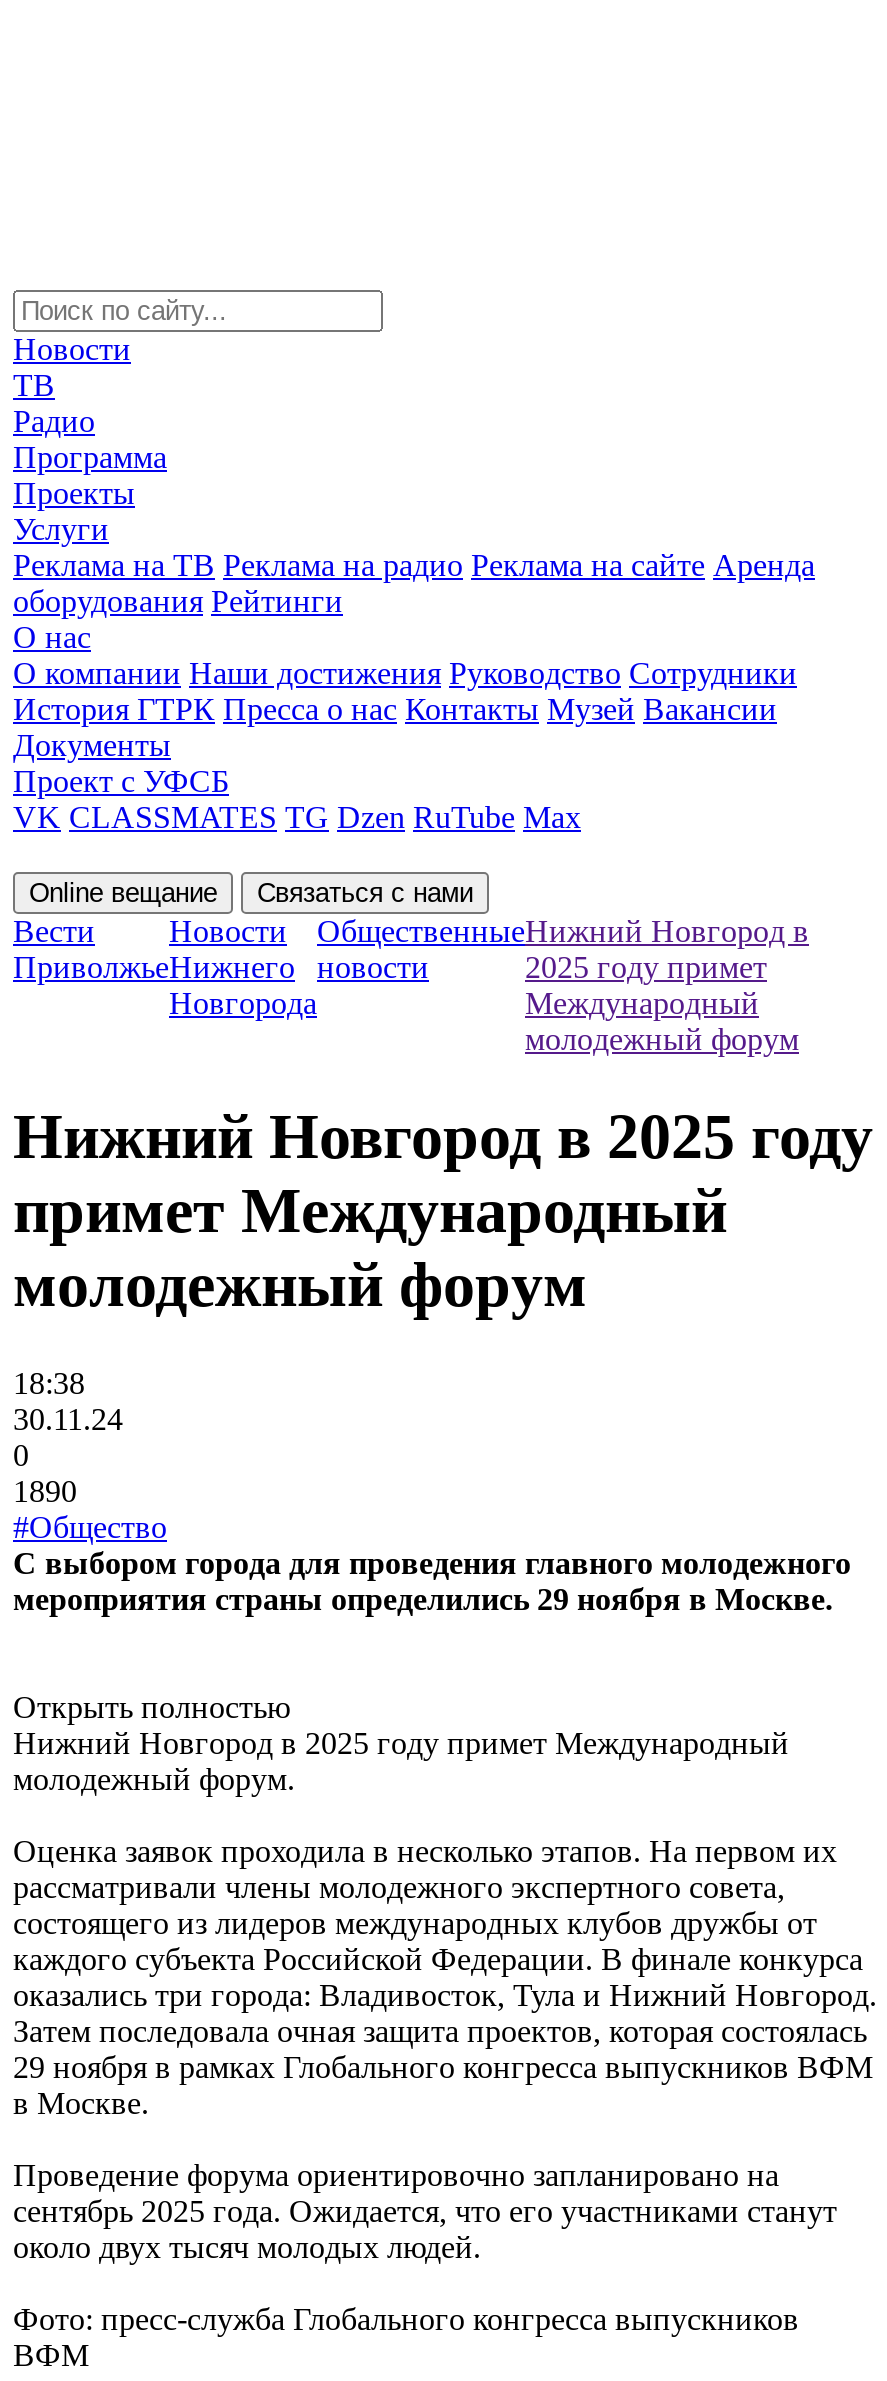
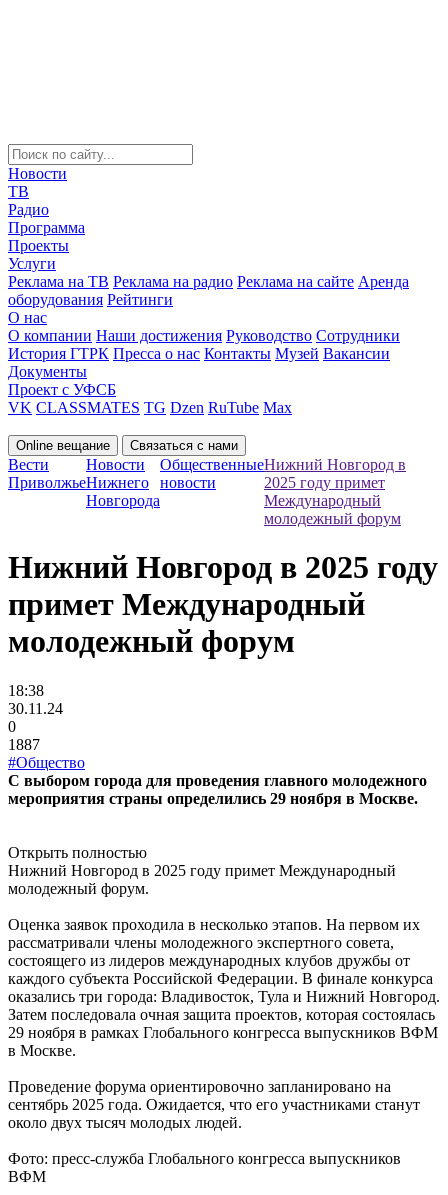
[13,1474,77,1508] 1890 -> [8,736,40,753] 1887

